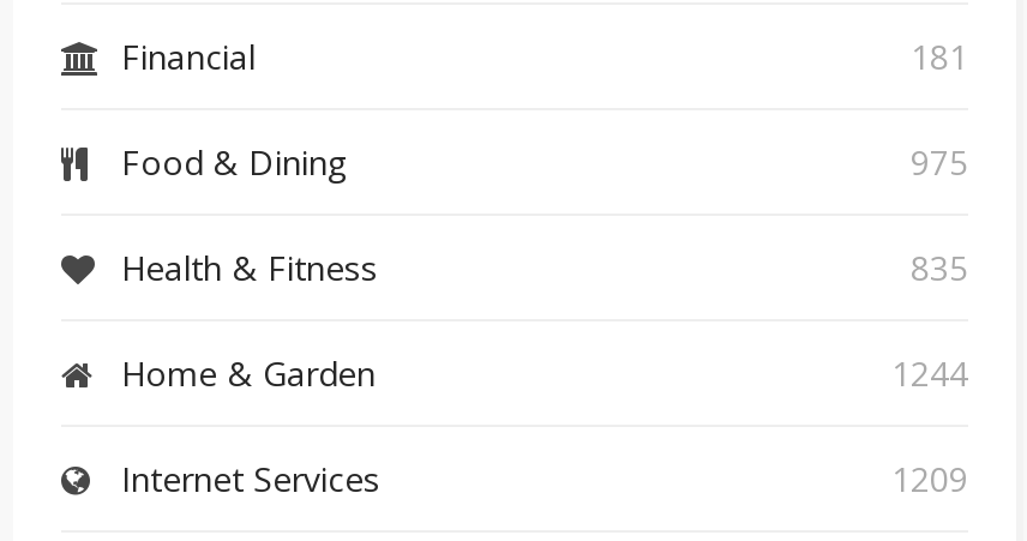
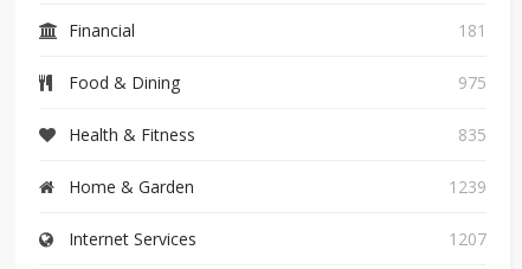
[891,350,968,396] 1244 -> [449,175,486,198] 1239
[891,456,968,501] 1209 -> [449,228,486,250] 1207

